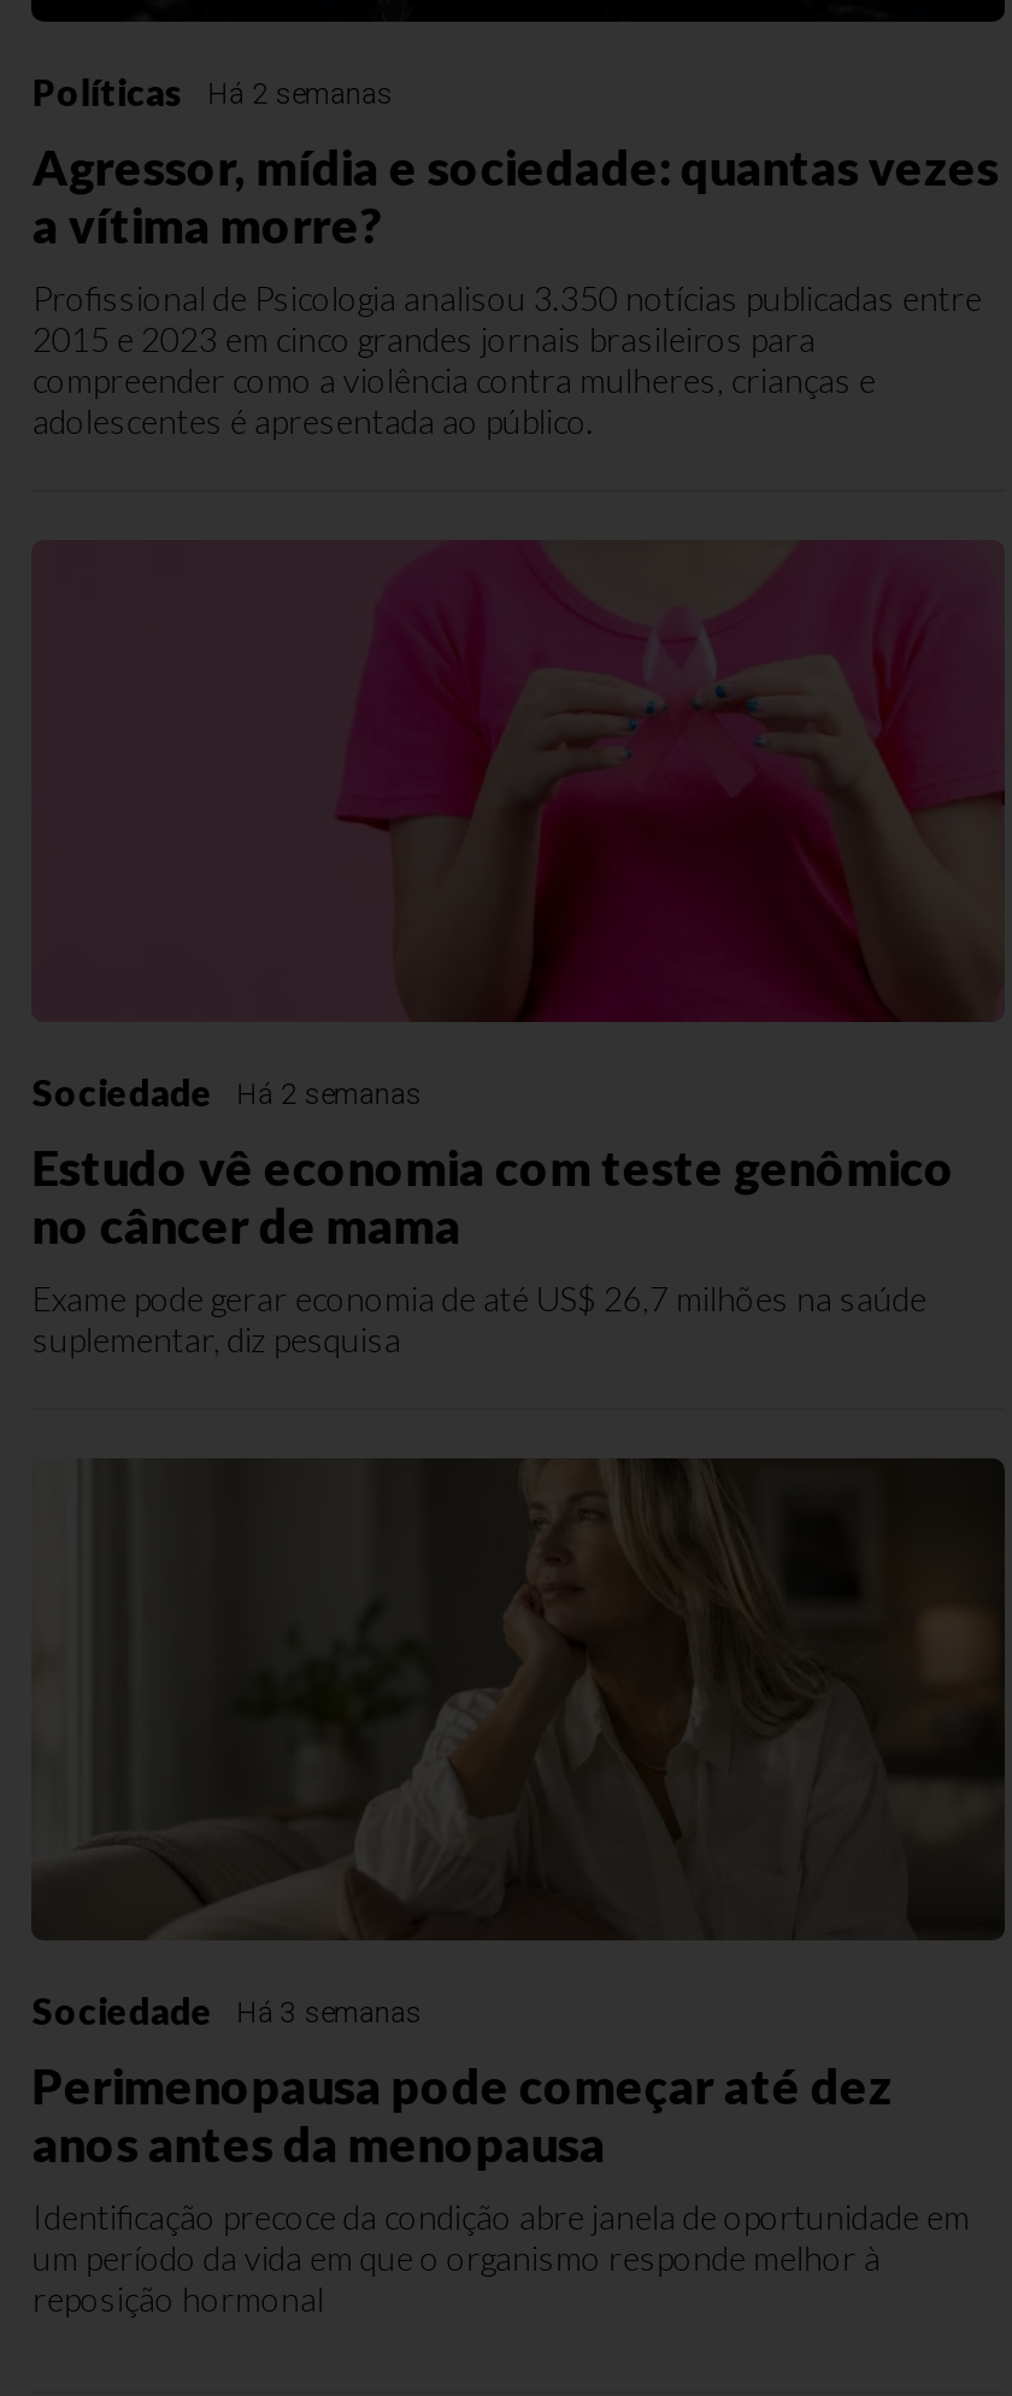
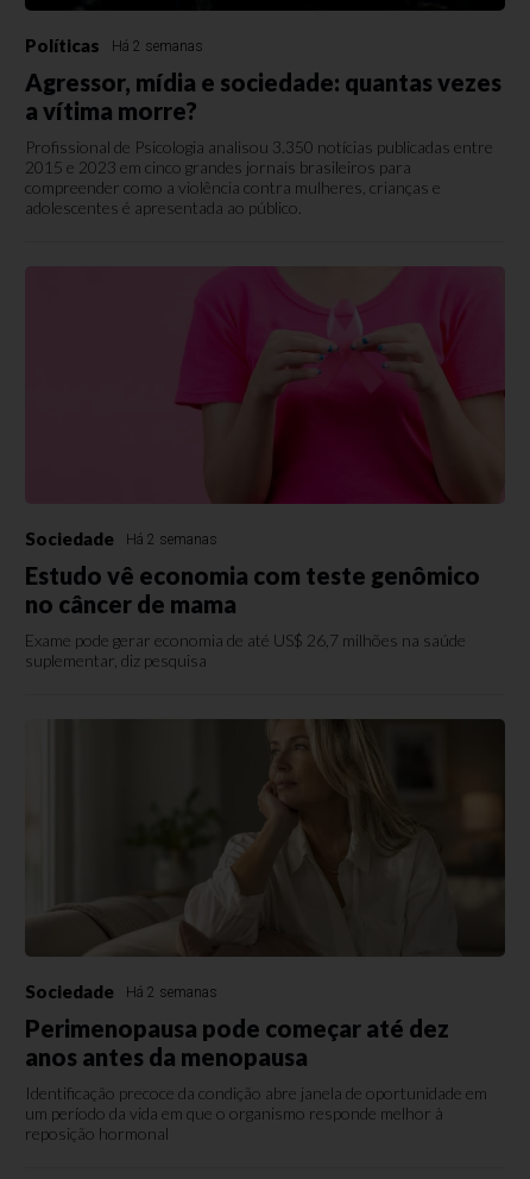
[32,1988,423,2031] Sociedade Há 3 semanas -> [25,980,218,1001] Sociedade Há 2 semanas

